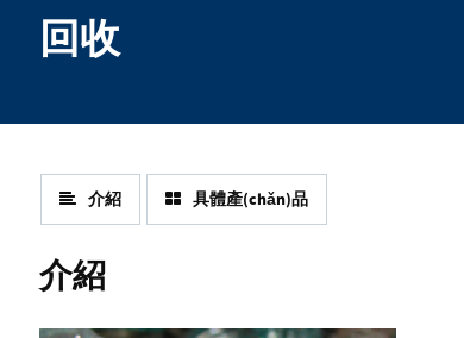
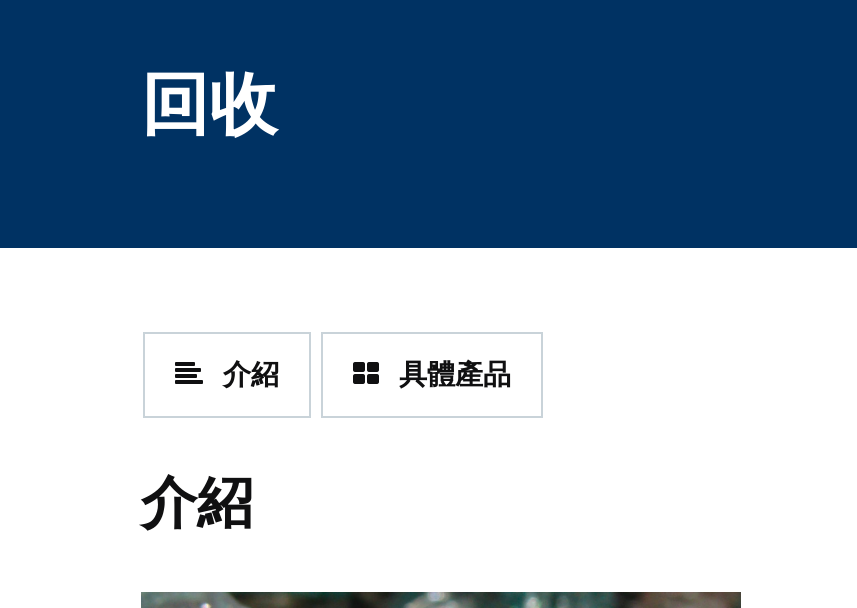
[193,188,308,211] 具體產(chǎn)品 -> [399,356,511,394] 具體產品

